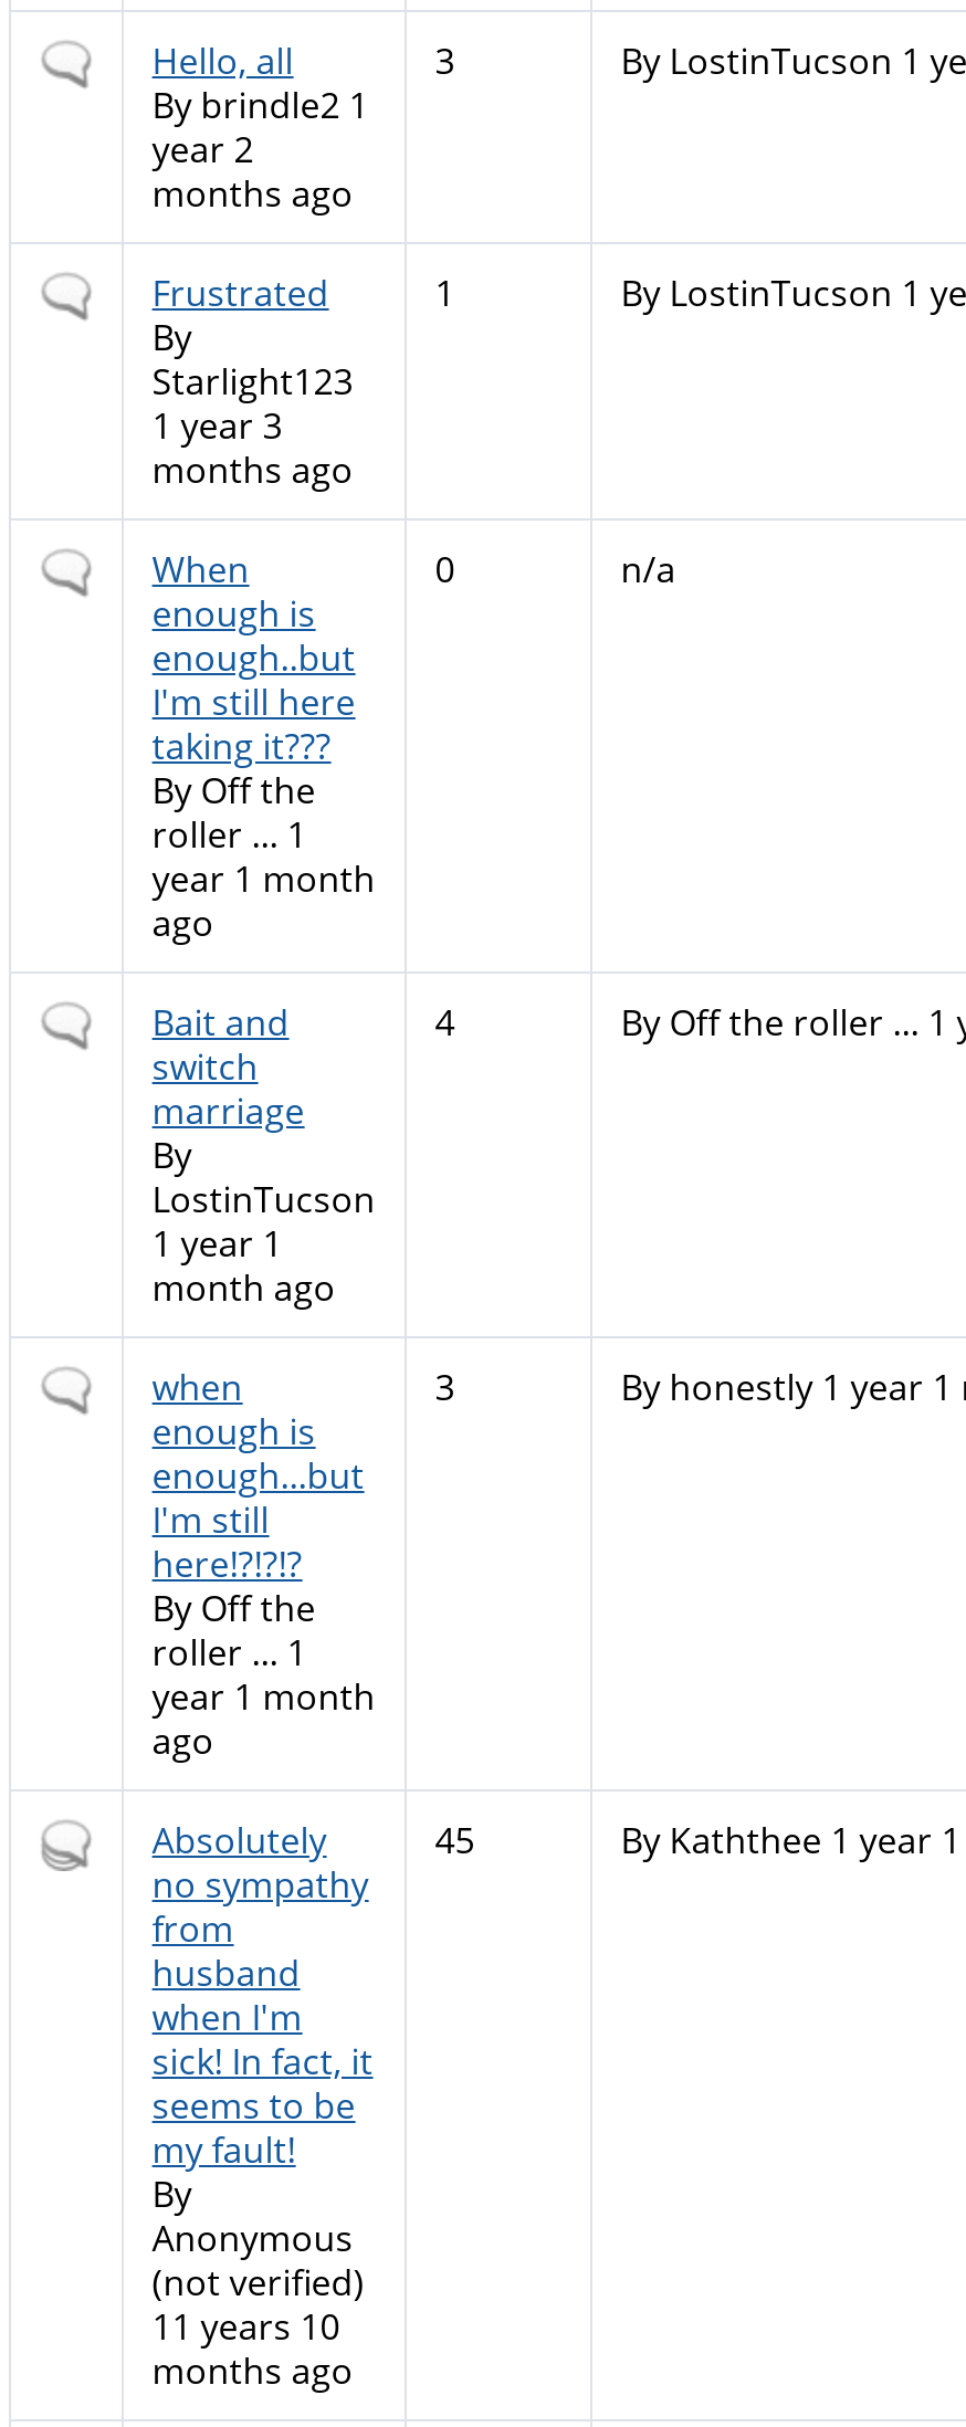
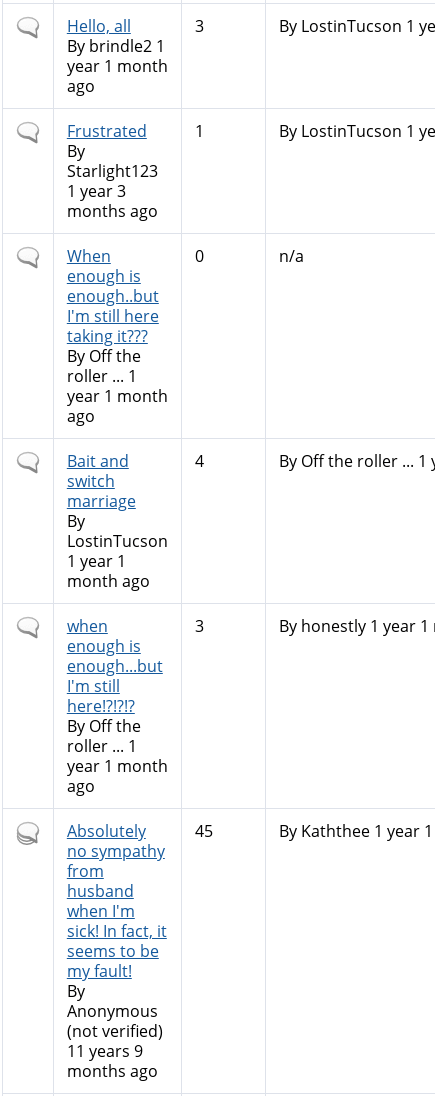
[152,125,353,218] year 2 | months ago -> [67,55,168,97] year 1 month | ago
[152,2302,340,2351] 11 years 10 -> [67,1040,143,1062] 11 years 9

